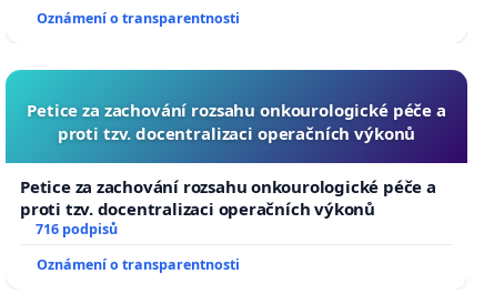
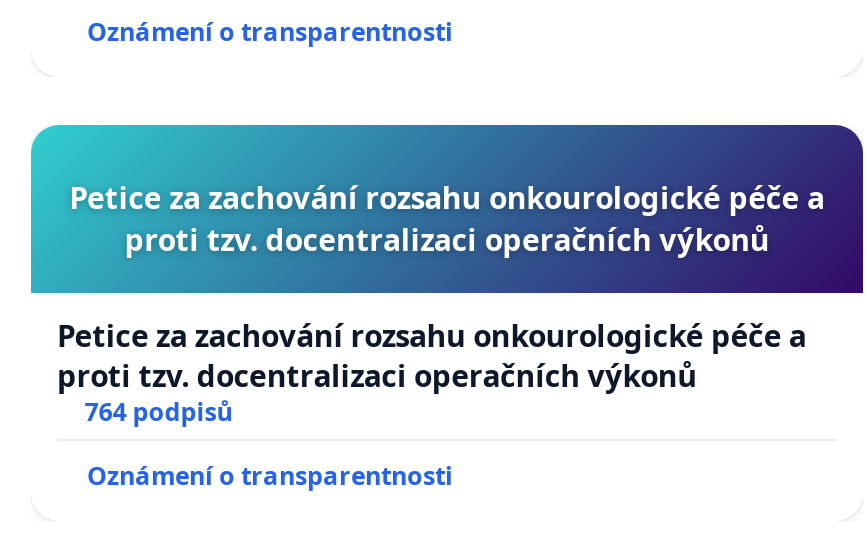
[35,220,117,239] 716 podpisů -> [85,395,233,429] 764 podpisů

